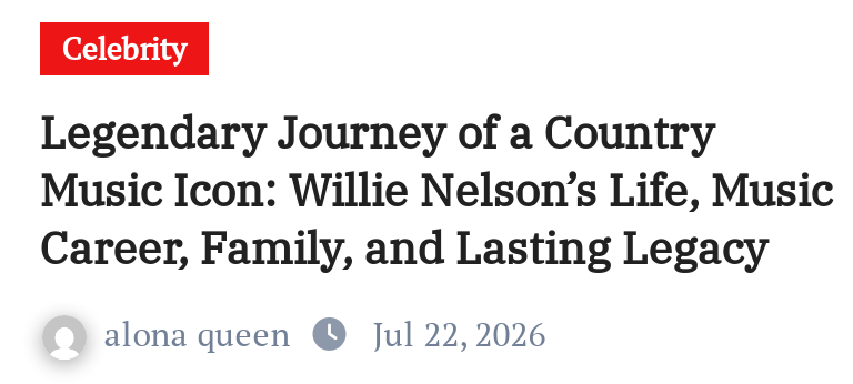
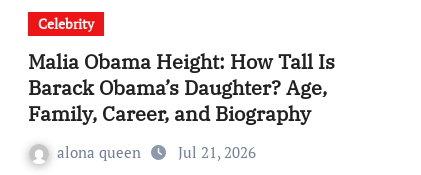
[40,102,833,277] Legendary Journey of a Country | Music Icon: Willie Nelson’s Life, Music | Career, Family, and Lasting Legacy -> [28,48,335,127] Malia Obama Height: How Tall Is | Barack Obama’s Daughter? Age, | Family, Career, and Biography
[104,310,546,355] alona queen Jul 22, 2026 -> [57,142,256,162] alona queen Jul 21, 2026

